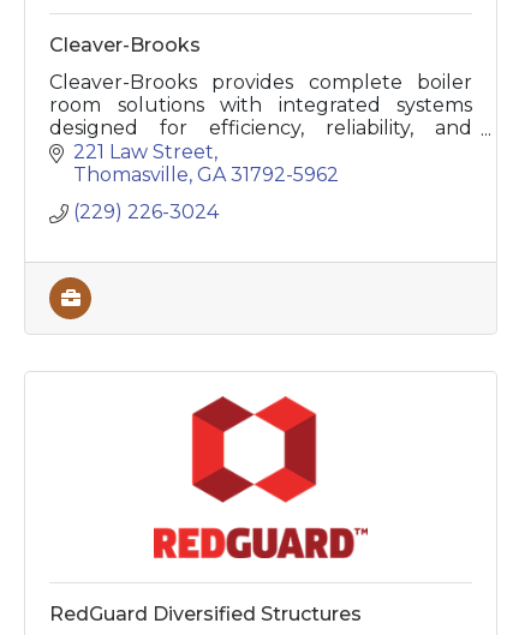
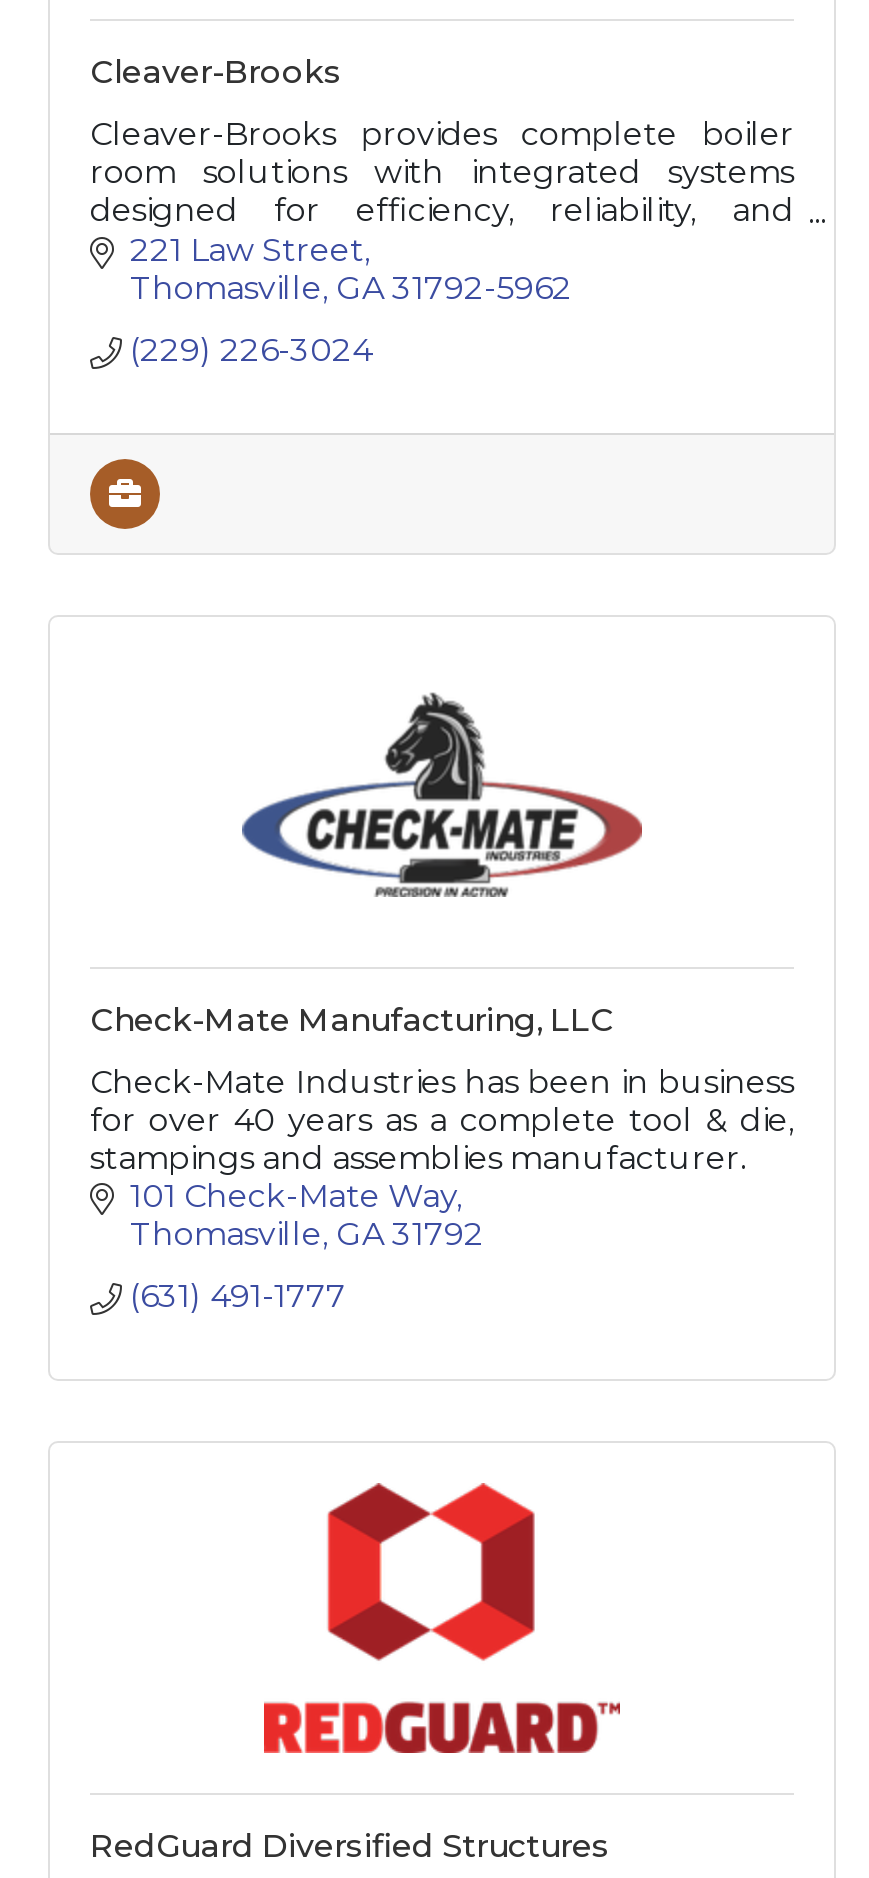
none -> [90,1000,794,1314] Check-Mate Manufacturing, LLC | Check-Mate Industries has been in business | for over 40 years as a complete tool & die, | stampings and assemblies manufacturer. | 101 Check-Mate Way | Thomasville GA 31792 | (631) 491-1777
none -> [240,691,644,899] [image]

